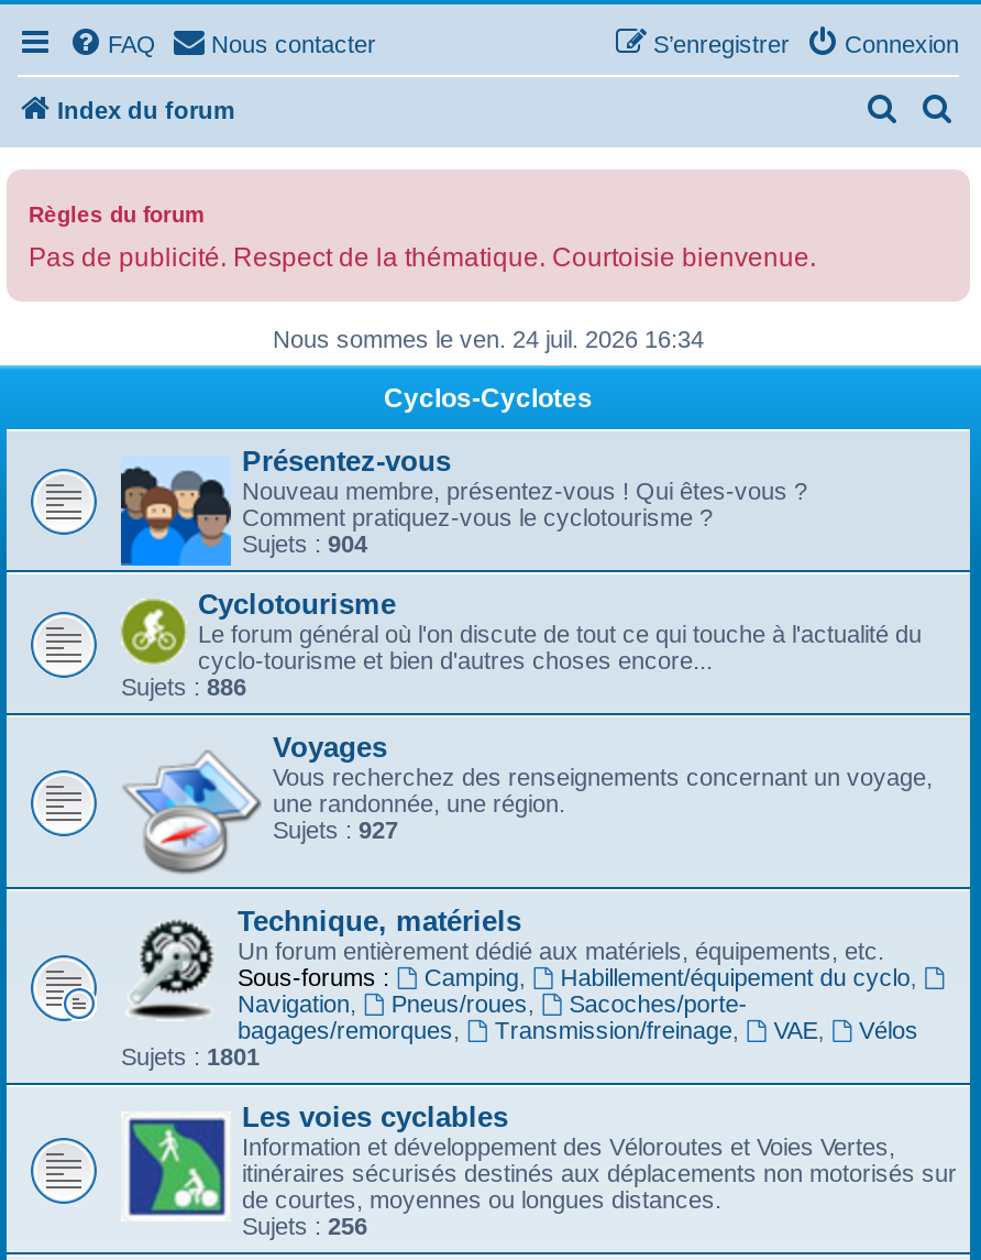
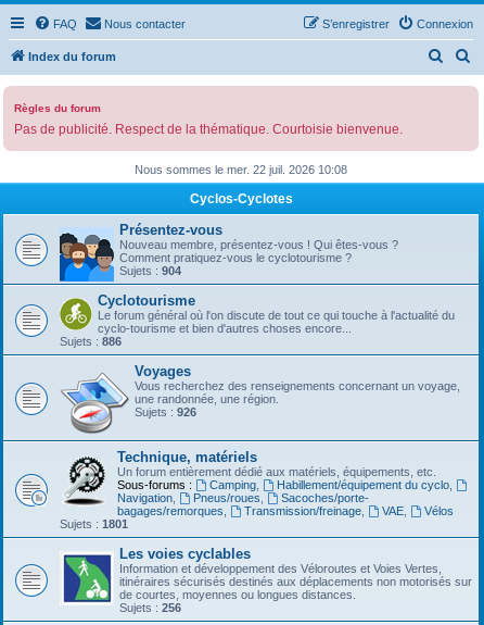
[273,326,704,352] Nous sommes le ven. 24 juil. 2026 16:34 -> [135,163,347,176] Nous sommes le mer. 22 juil. 2026 10:08
[273,817,398,843] Sujets : 927 -> [135,405,196,418] Sujets : 926

